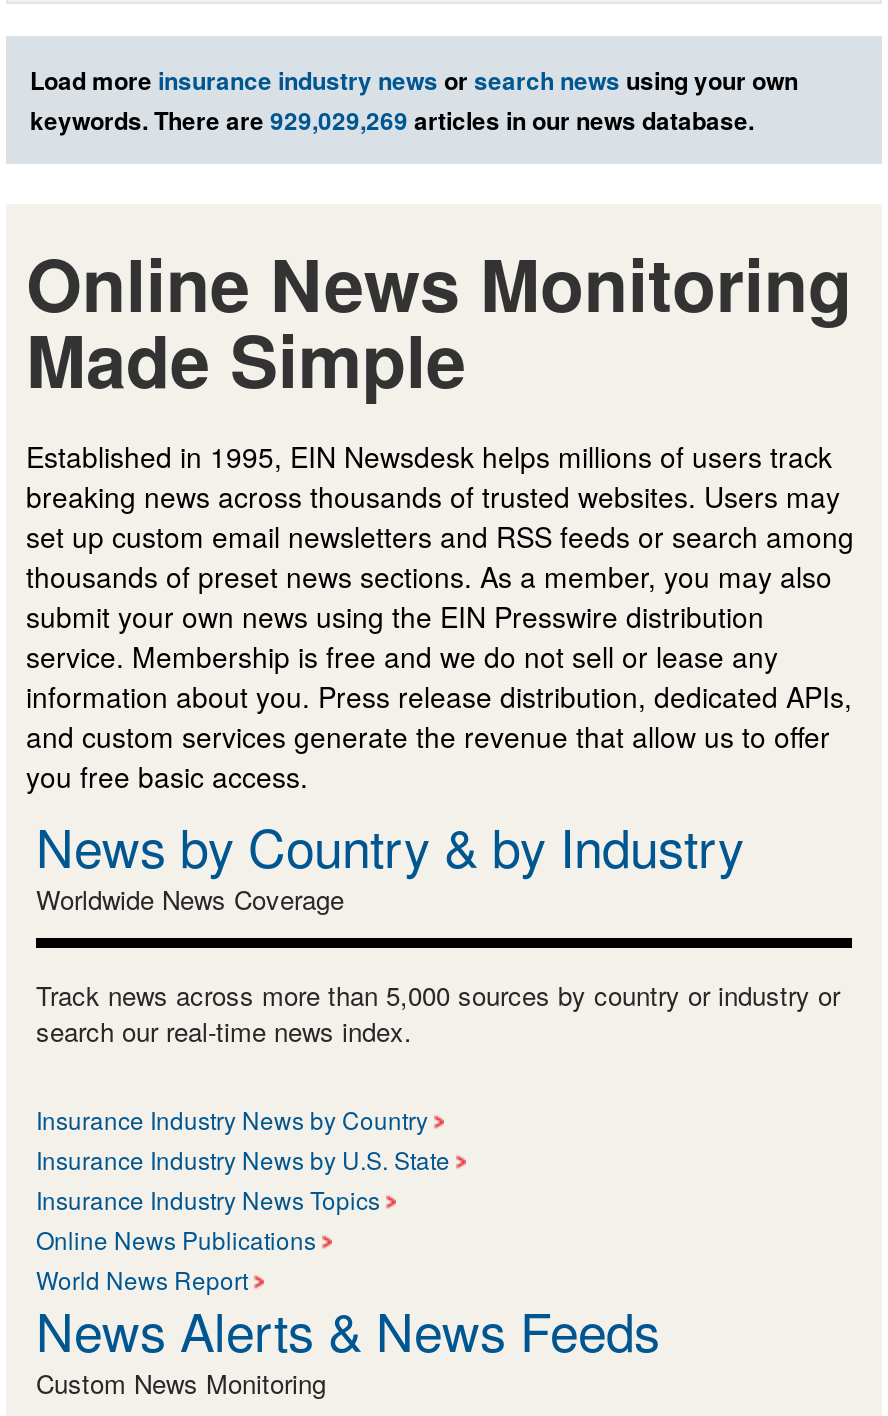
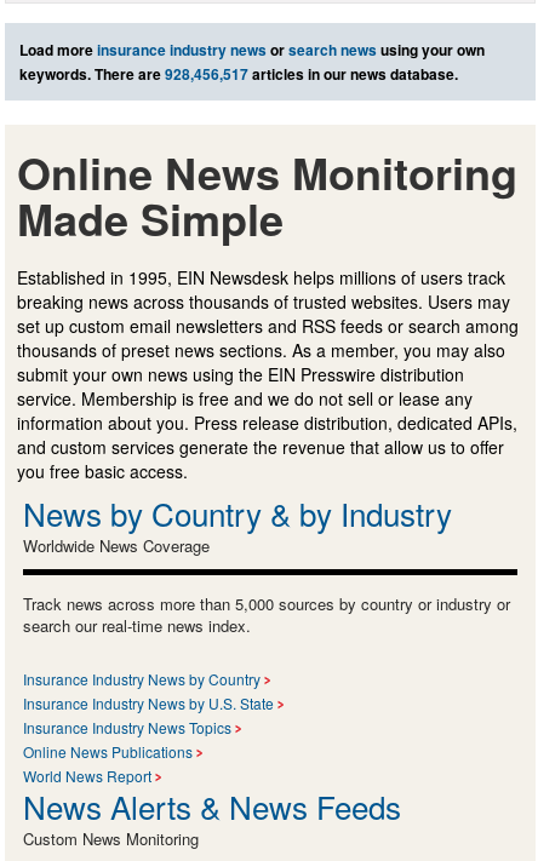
[30,102,754,138] keywords. There are 929,029,269 articles in our news database. -> [19,63,458,85] keywords. There are 928,456,517 articles in our news database.

